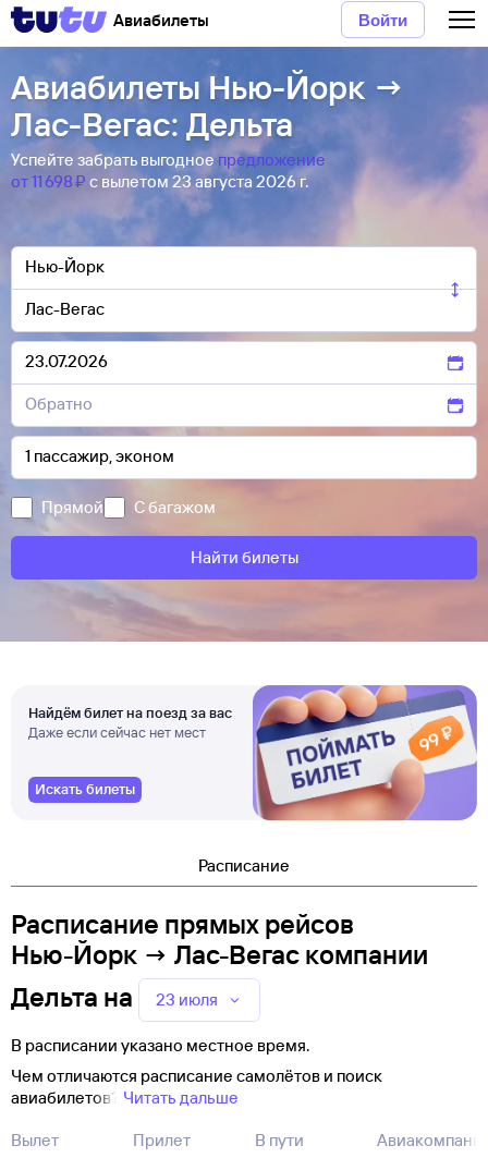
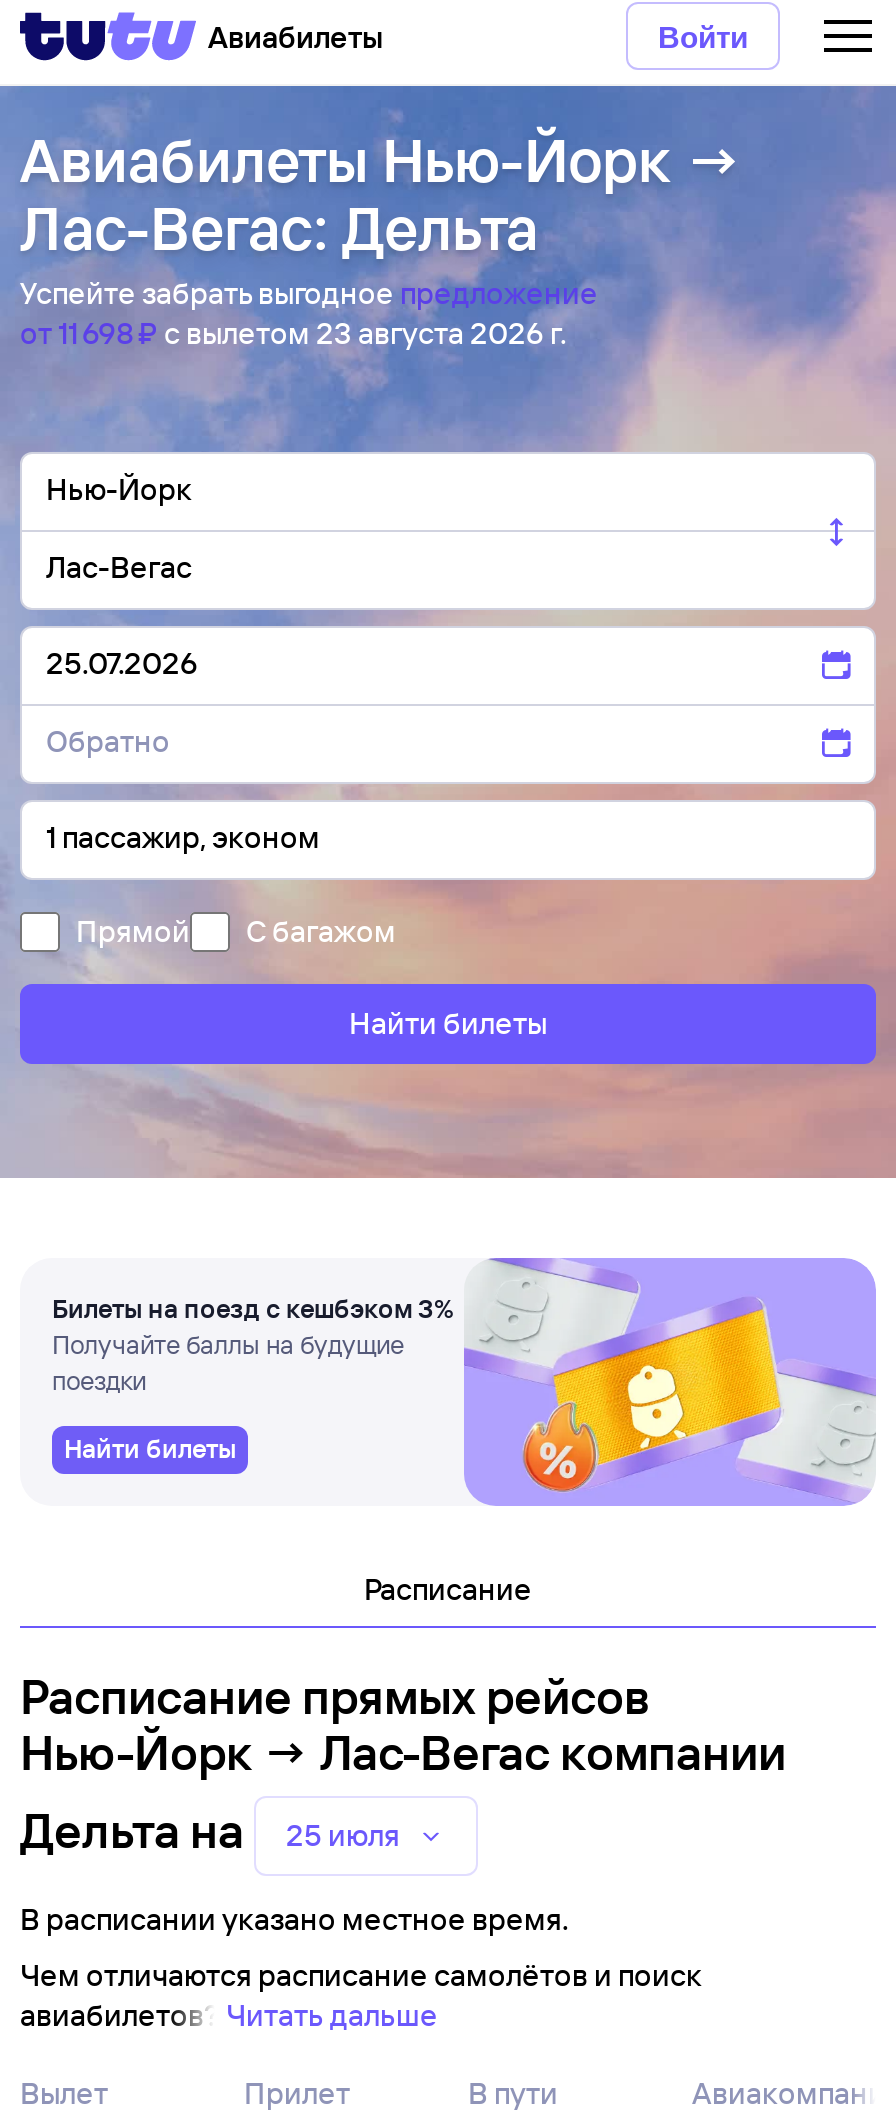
[28,684,477,821] [image] | Найдём билет на поезд за вас | Даже если сейчас нет мест -> [52,1256,876,1506] [image] | Билеты на поезд с кешбэком 3% | Получайте баллы на будущие | поездки
[35,780,135,797] Искать билеты -> [64,1432,236,1464] Найти билеты
[11,980,218,1013] Дельта на 23 июля -> [20,1800,400,1860] Дельта на 25 июля

